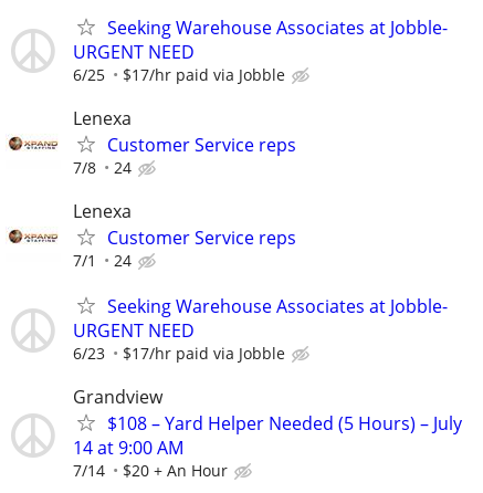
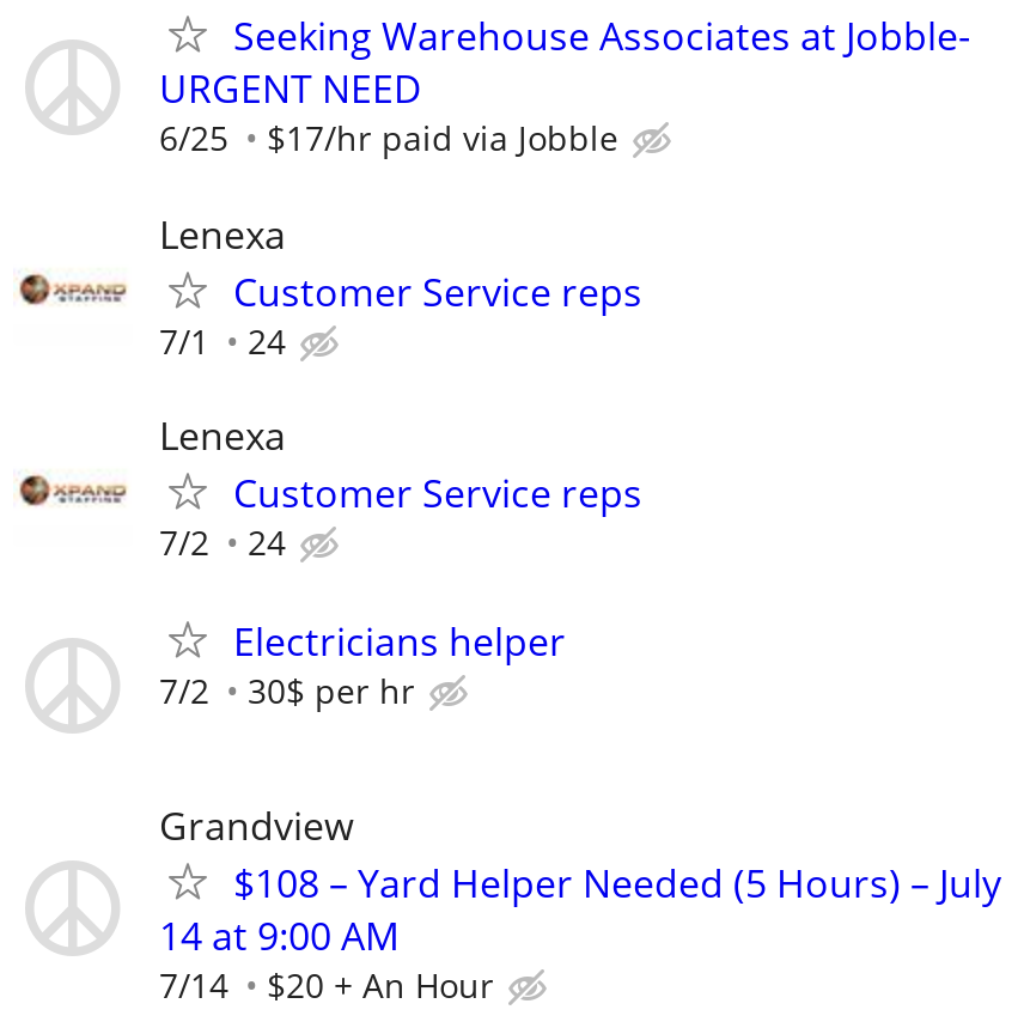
[73,157,132,178] 7/8 24 -> [159,318,286,363] 7/1 24
[73,250,132,271] 7/1 24 -> [159,519,286,565] 7/2 24
[73,294,448,364] Seeking Warehouse Associates at Jobble- | URGENT NEED | 6/23 | $17/hr paid via Jobble -> [159,615,566,713] Electricians helper | 7/2 | 30$ per hr

